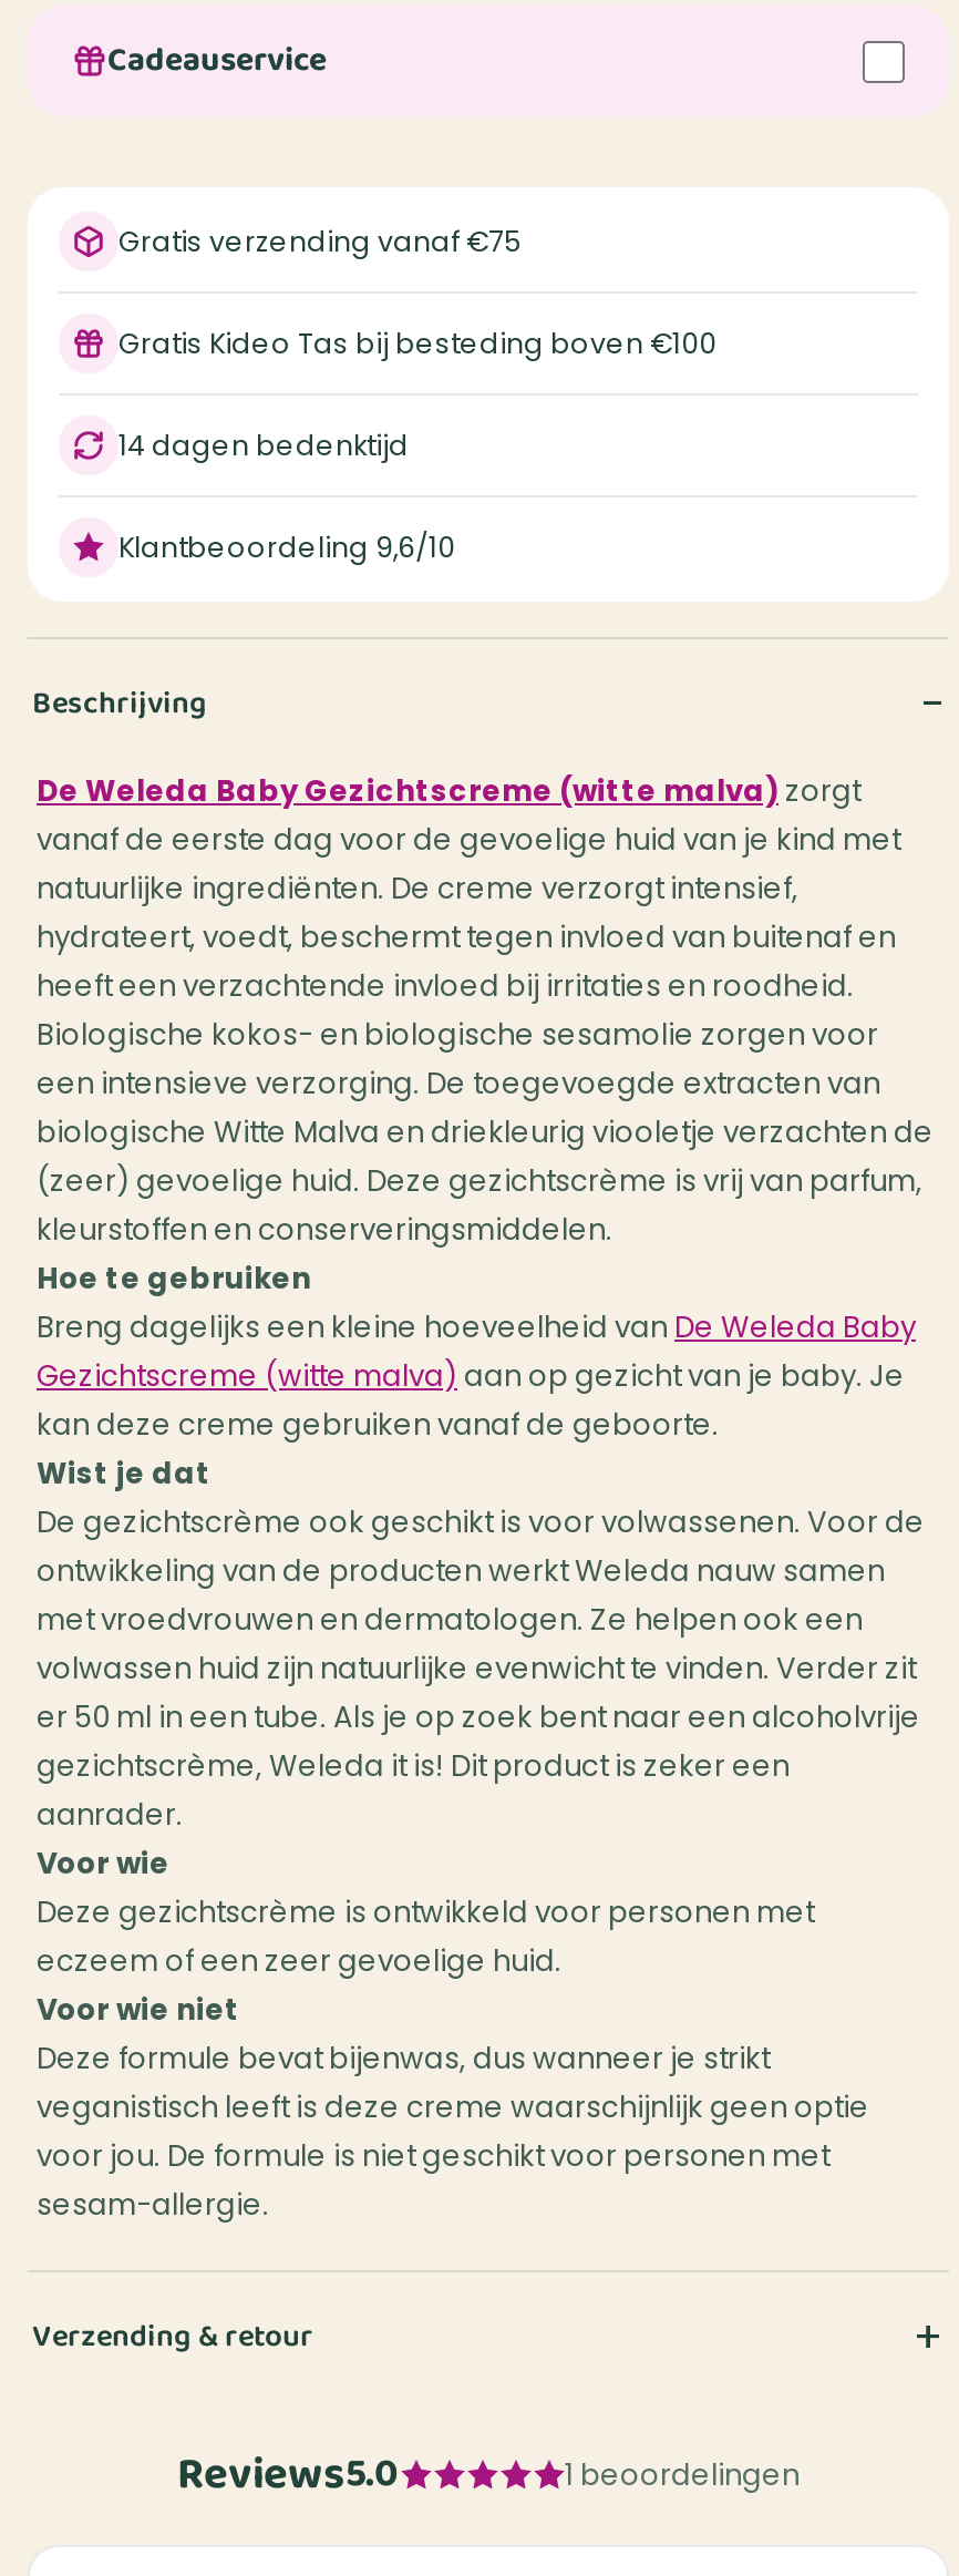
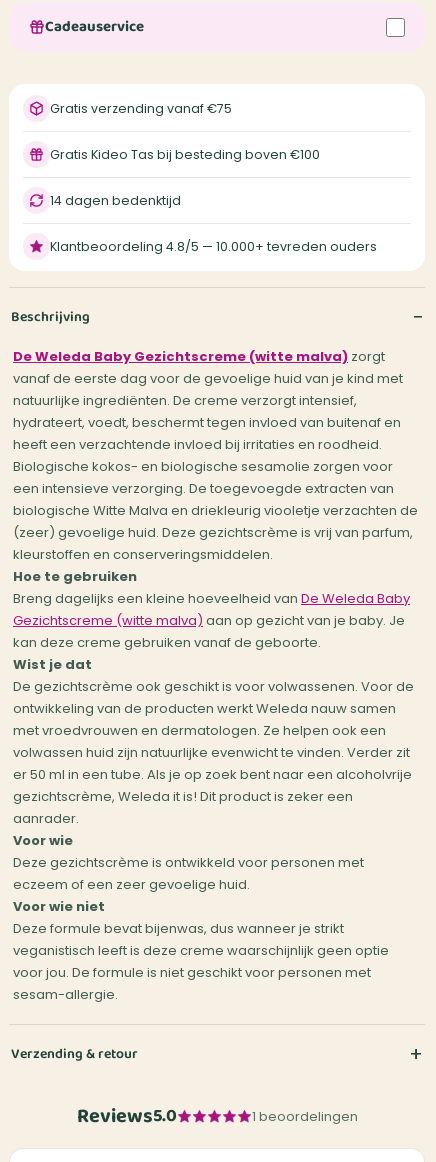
[118,527,455,565] Klantbeoordeling 9,6/10 -> [50,237,377,254] Klantbeoordeling 4.8/5 — 10.000+ tevreden ouders

